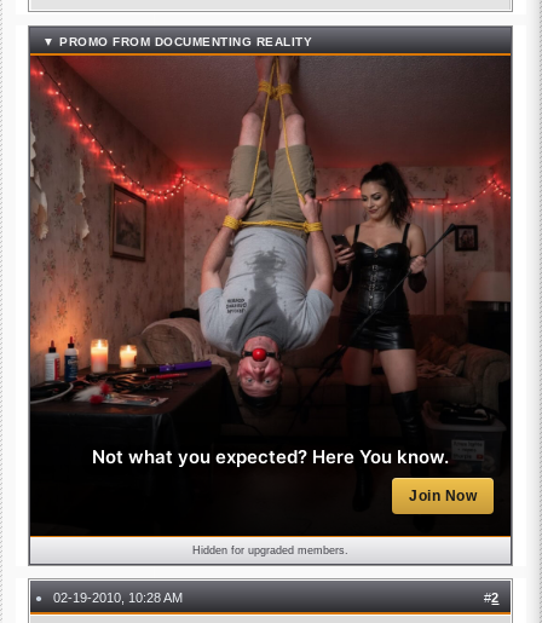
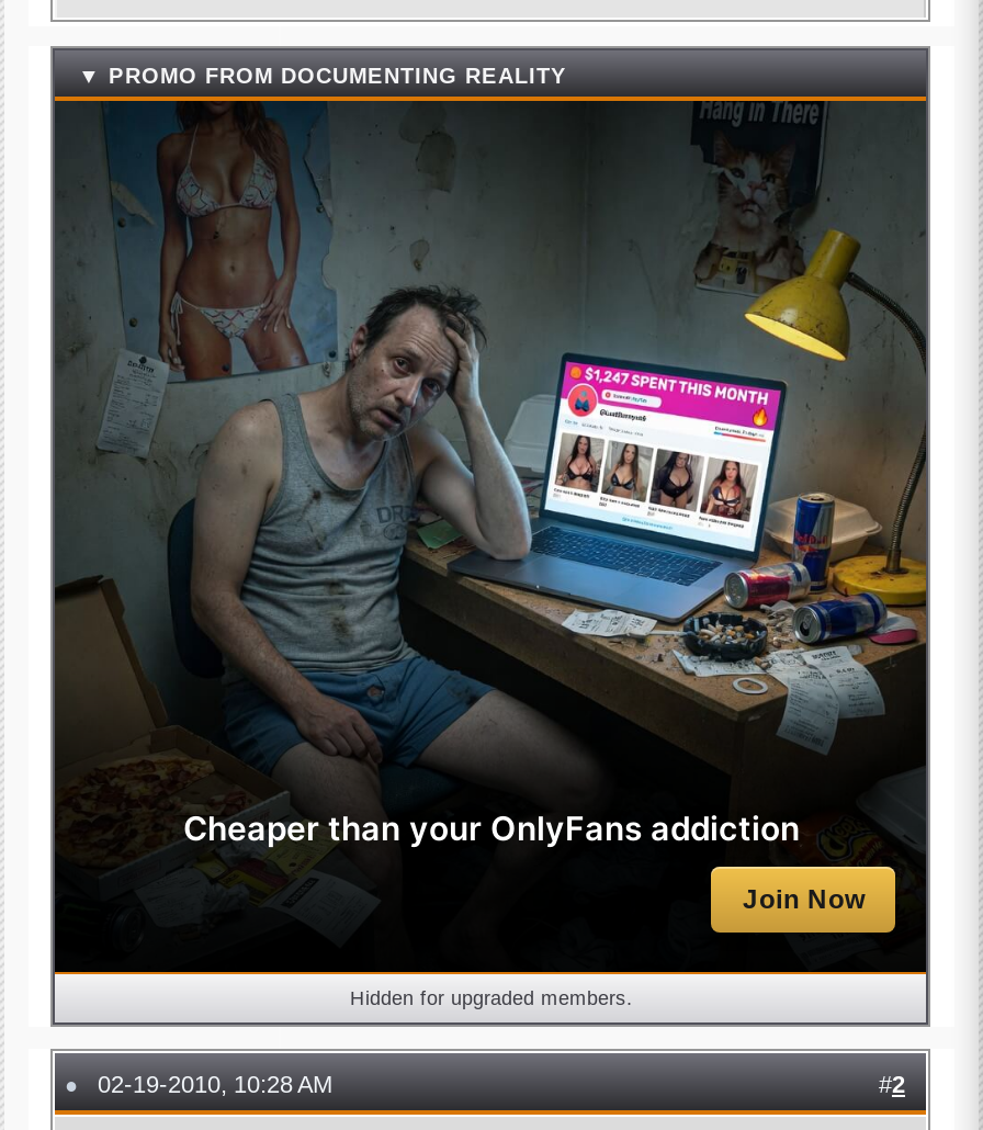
[29,56,512,468] [image] | Not what you expected? Here You know. -> [53,101,928,848] [image] | Cheaper than your OnlyFans addiction

